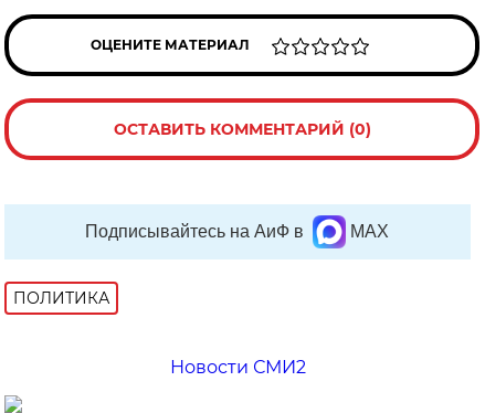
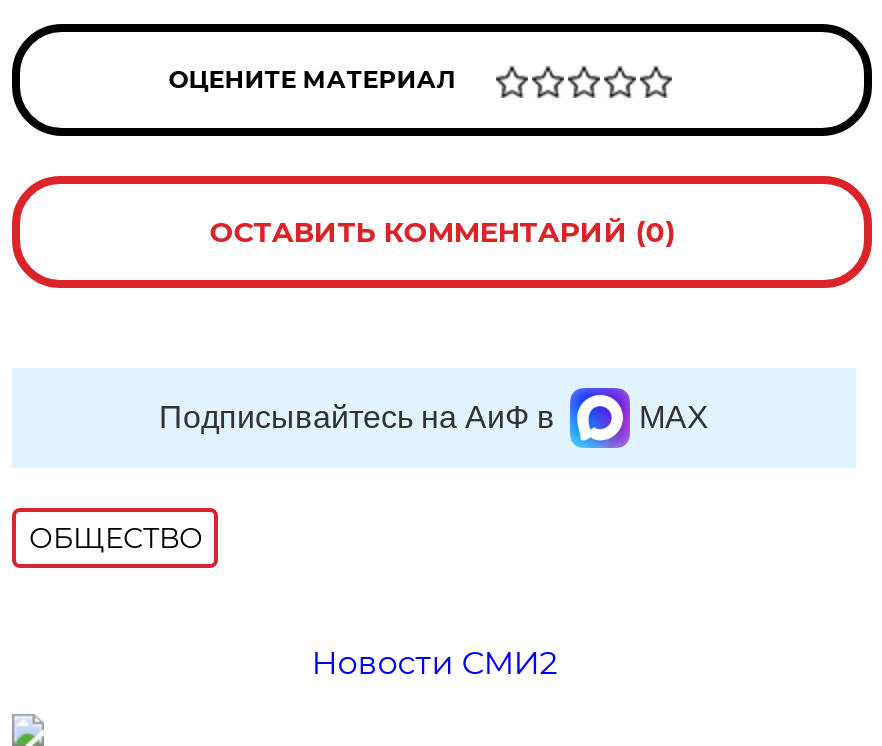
[14,288,110,308] ПОЛИТИКА -> [29,520,203,556] ОБЩЕСТВО

